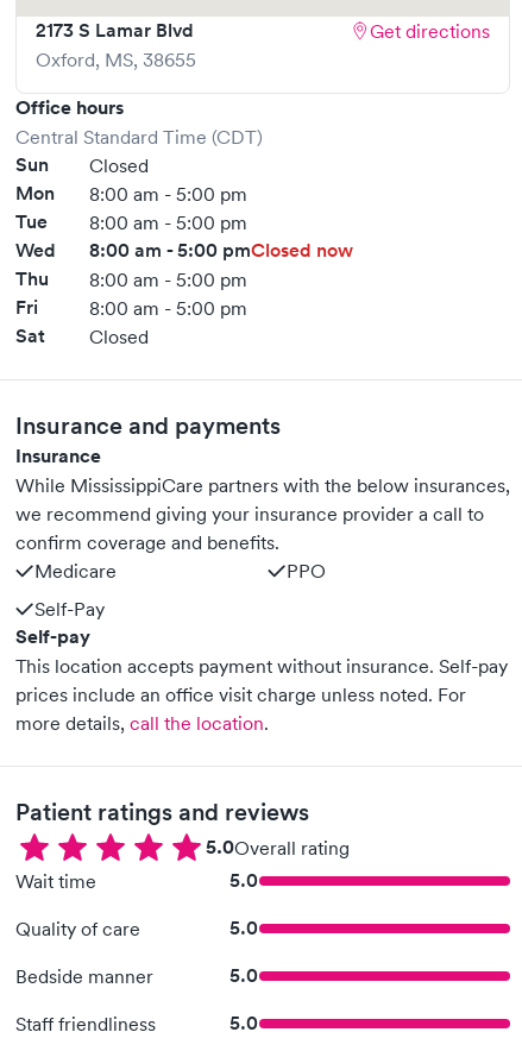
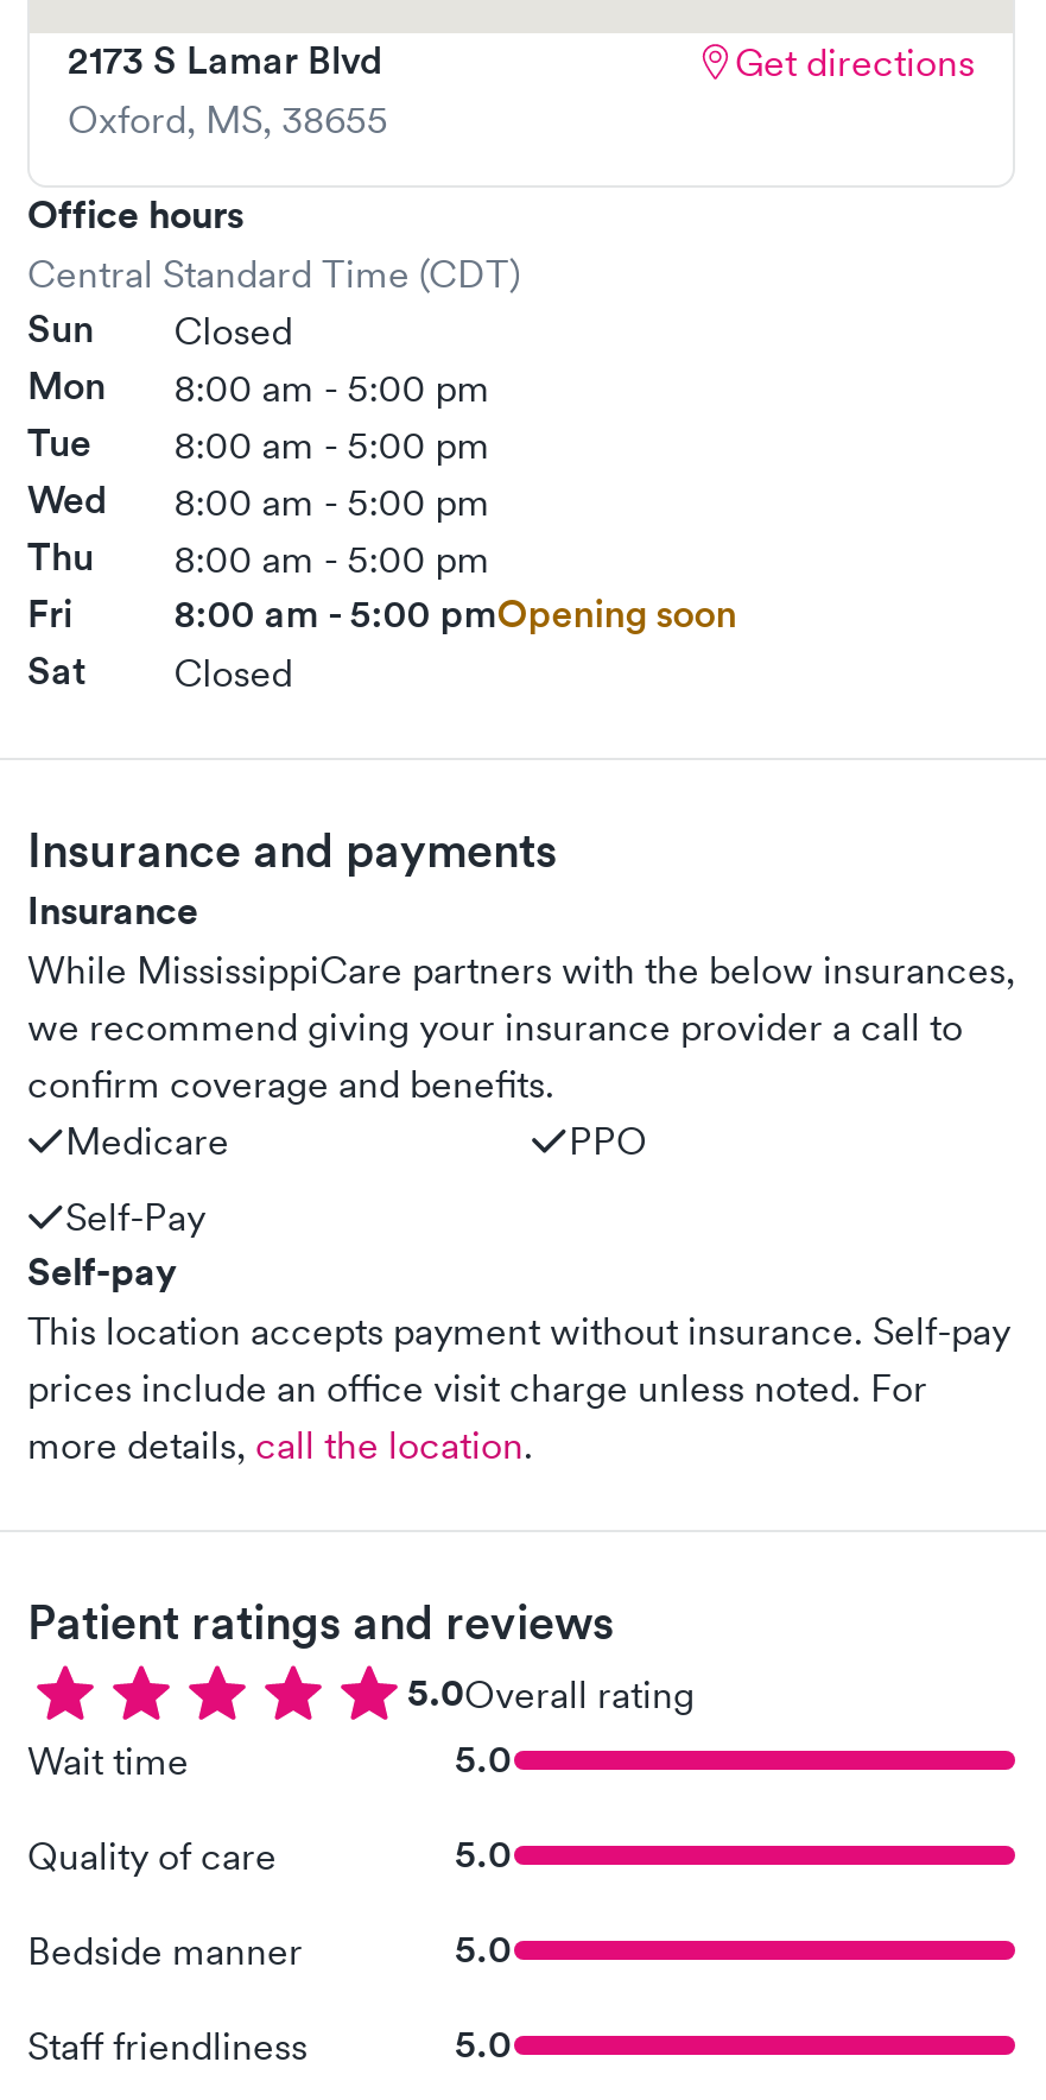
[89,238,353,263] 8:00 am - 5:00 pmClosed now -> [174,477,490,525] 8:00 am - 5:00 pm
[89,296,247,320] 8:00 am - 5:00 pm -> [174,589,737,639] 8:00 am - 5:00 pmOpening soon

